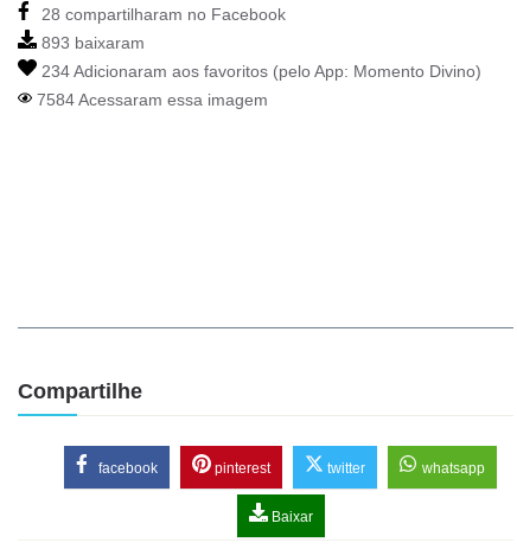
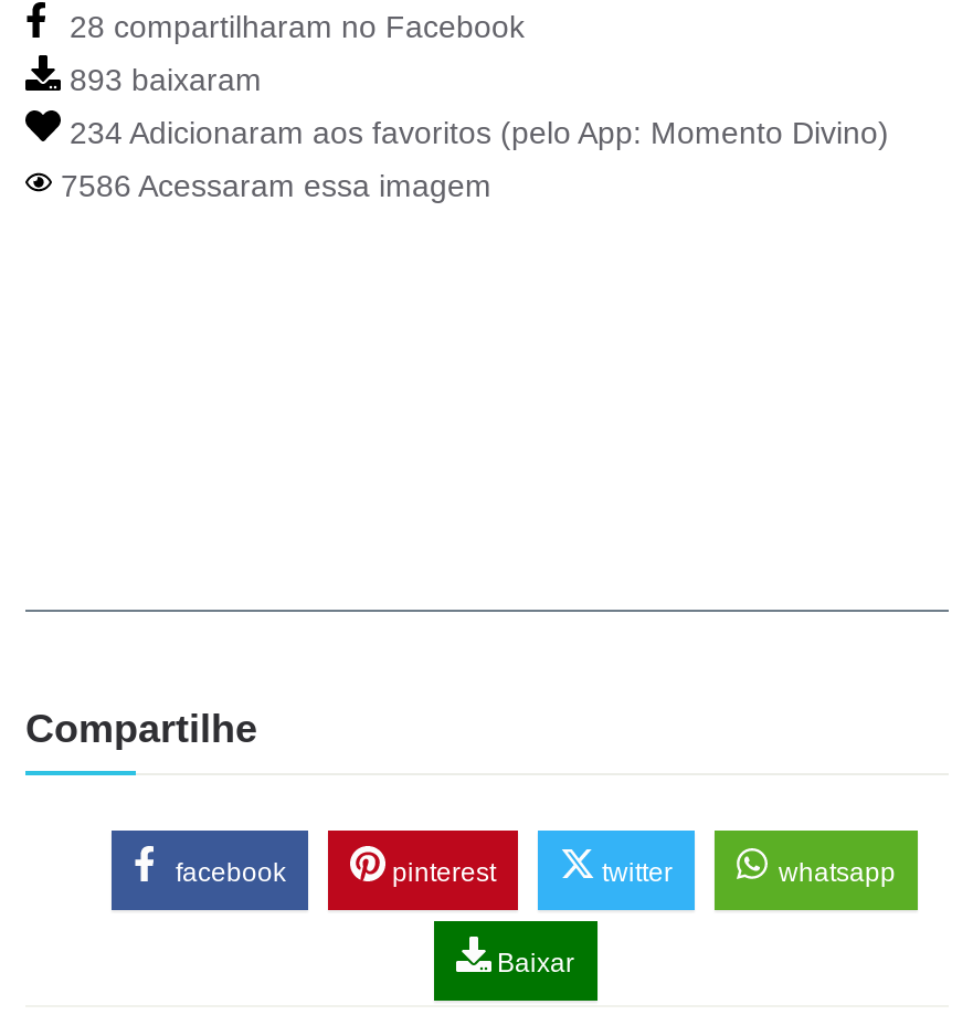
[32,90,268,109] 7584 Acessaram essa imagem -> [52,168,491,204] 7586 Acessaram essa imagem

